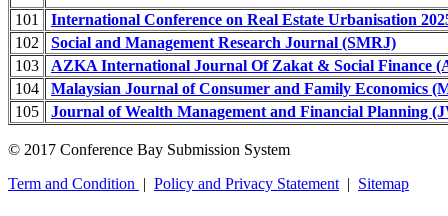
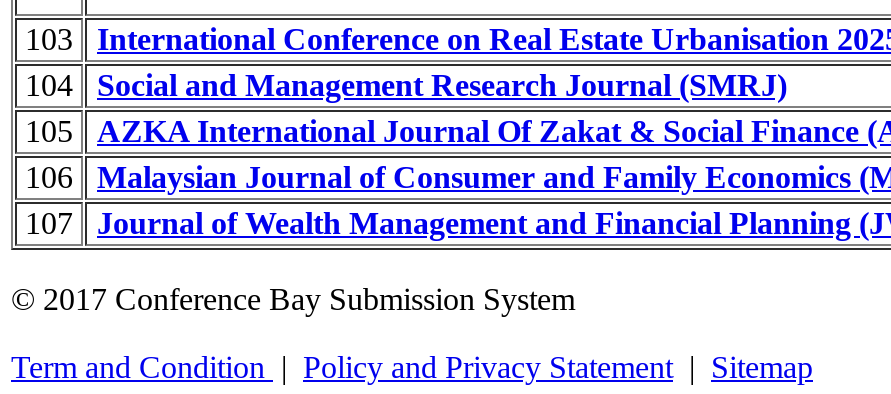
[15,11,39,28] 101 -> [25,22,73,56] 103
[15,34,396,51] 102 Social and Management Research Journal (SMRJ) -> [25,68,787,102] 104 Social and Management Research Journal (SMRJ)
[15,57,39,74] 103 -> [25,114,73,148] 105
[15,80,39,97] 104 -> [25,160,73,194] 106
[15,103,39,120] 105 -> [25,206,73,240] 107

